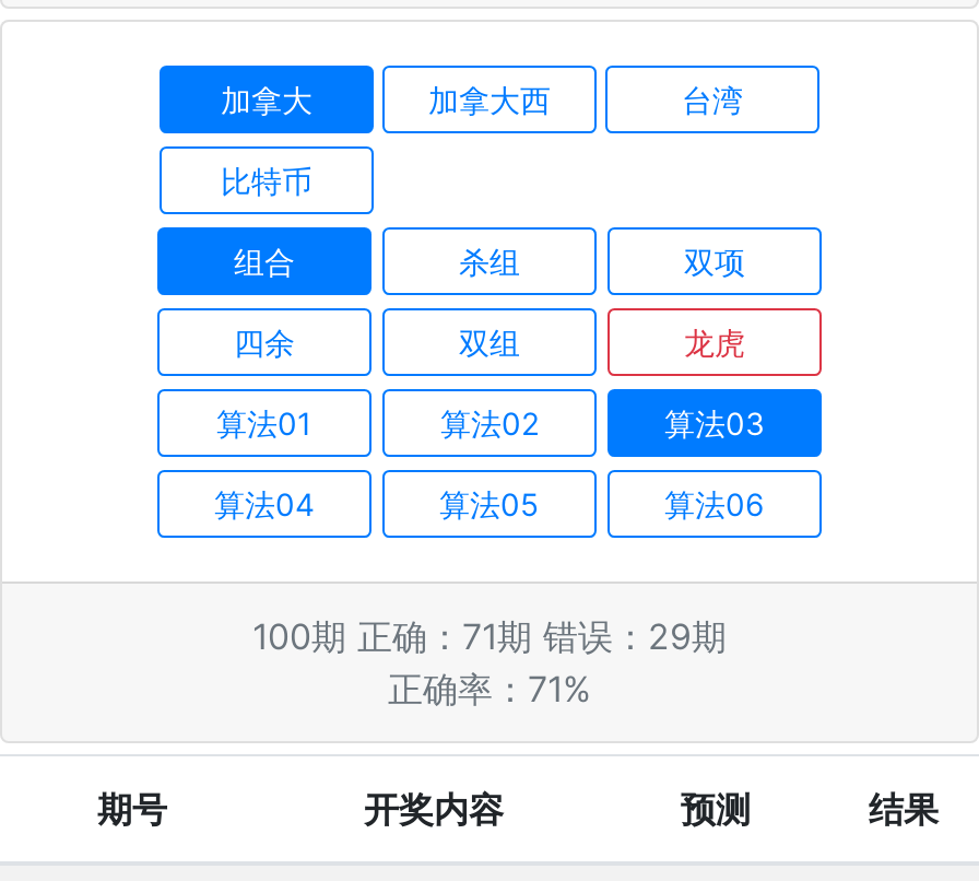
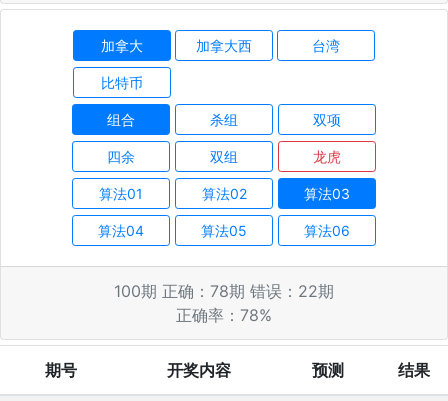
[252,615,727,658] 100期 正确：71期 错误：29期 -> [114,281,334,301] 100期 正确：78期 错误：22期
[388,667,591,711] 正确率：71% -> [176,305,272,325] 正确率：78%

